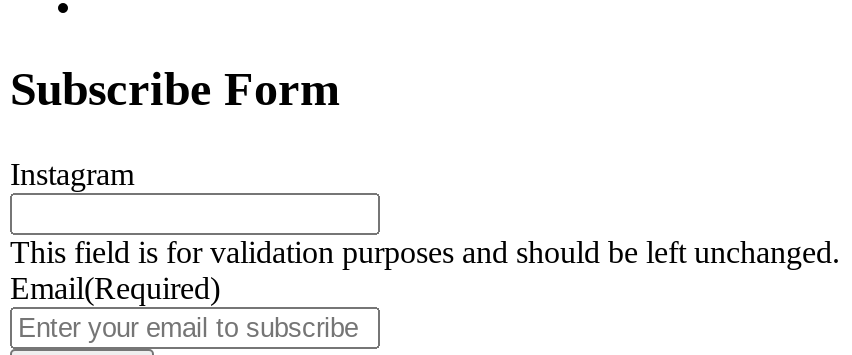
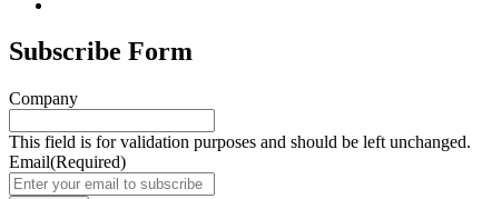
[10,158,134,192] Instagram -> [9,89,78,108] Company

